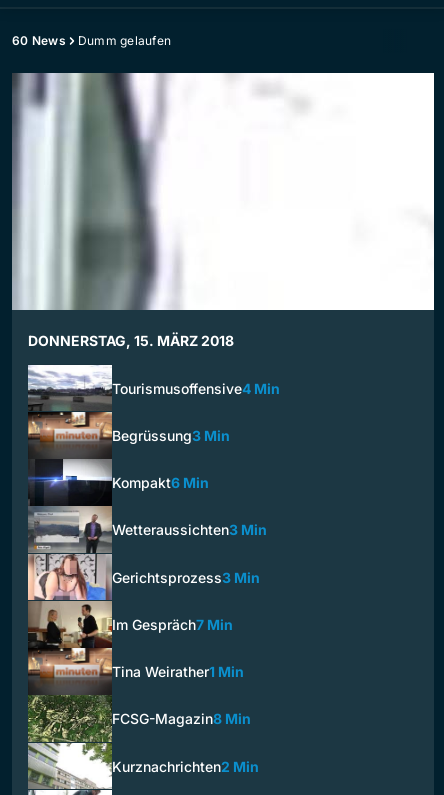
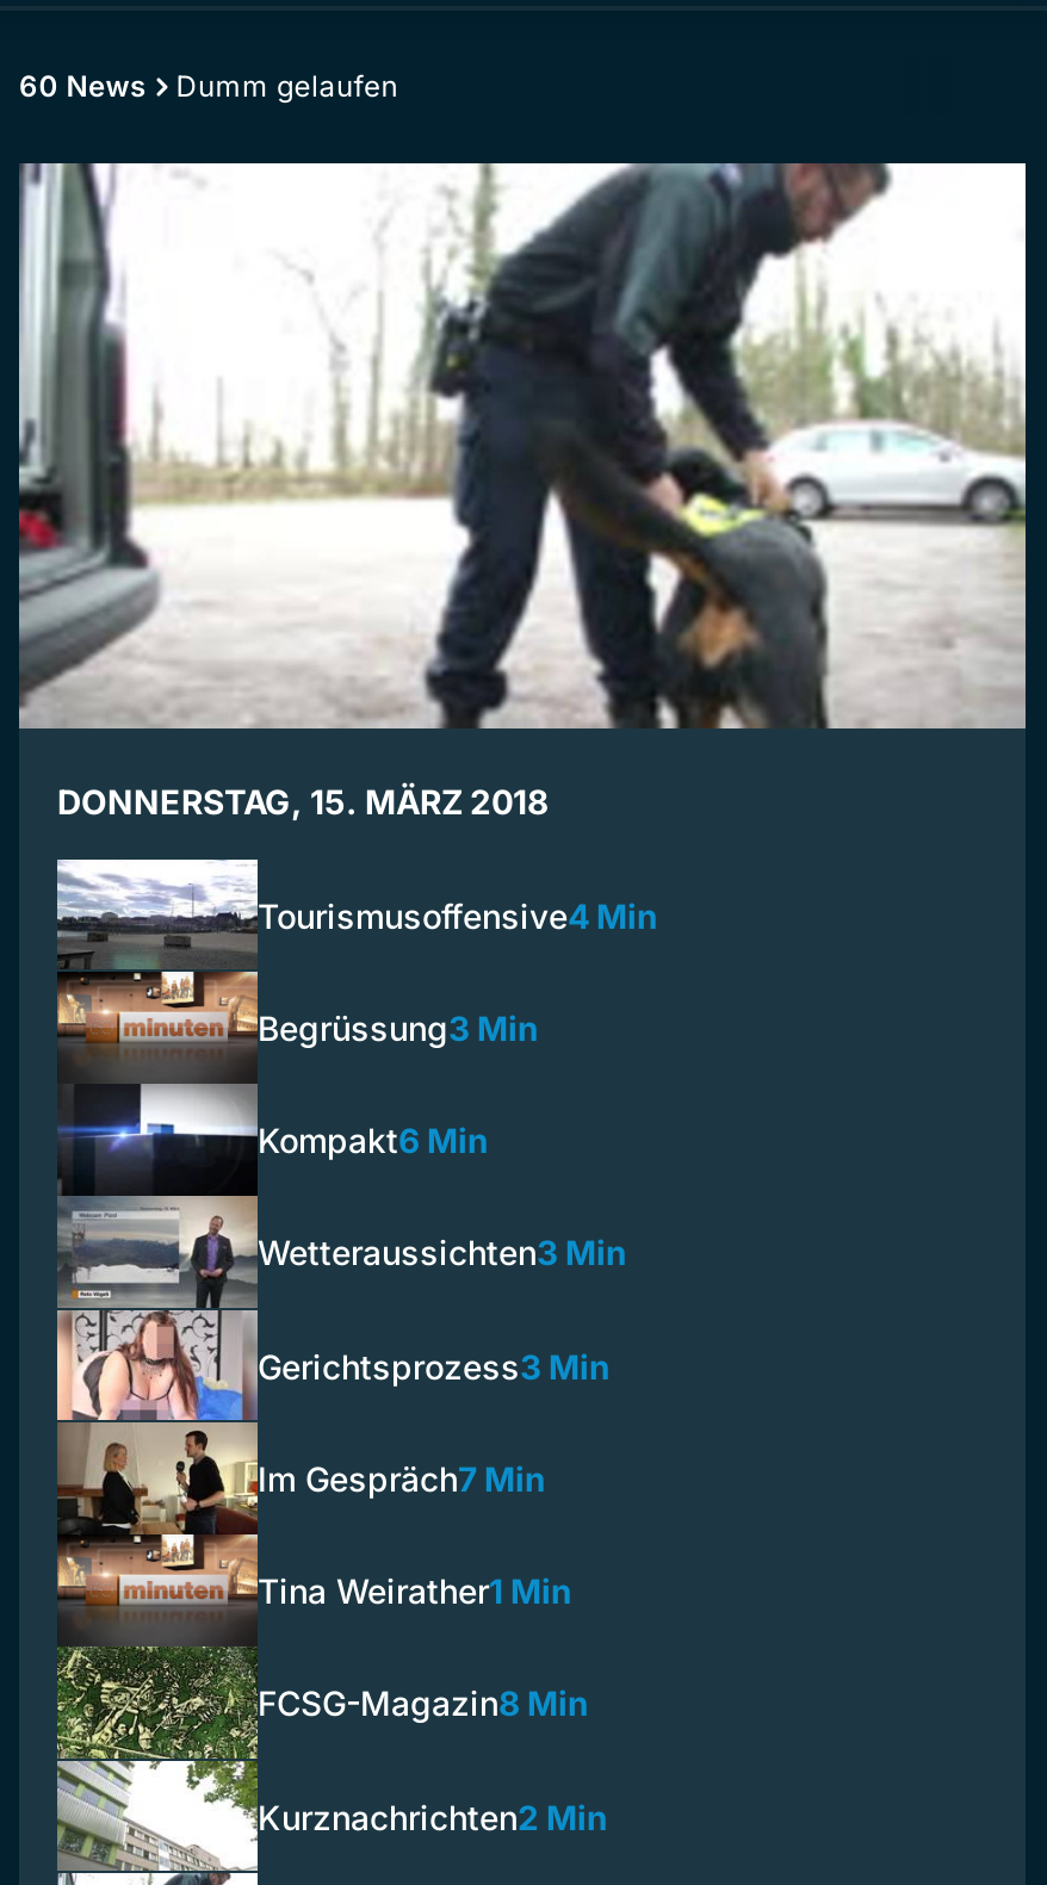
[11,72,435,311] [image] -> [17,161,1028,728] [image]

